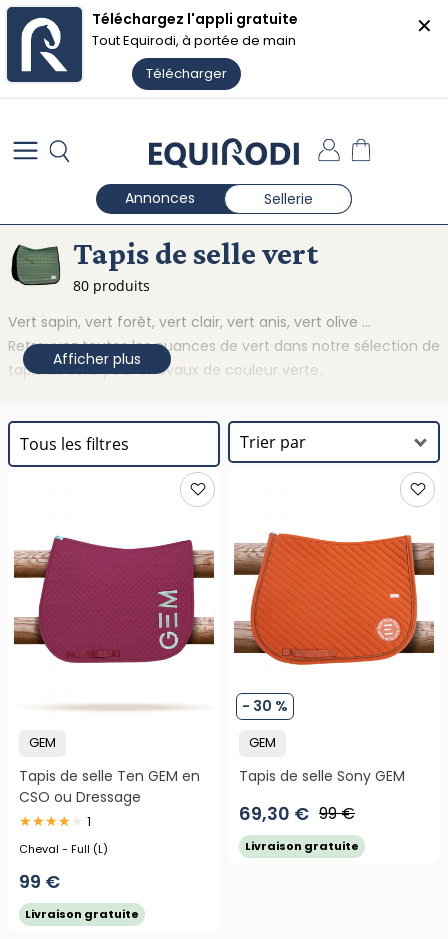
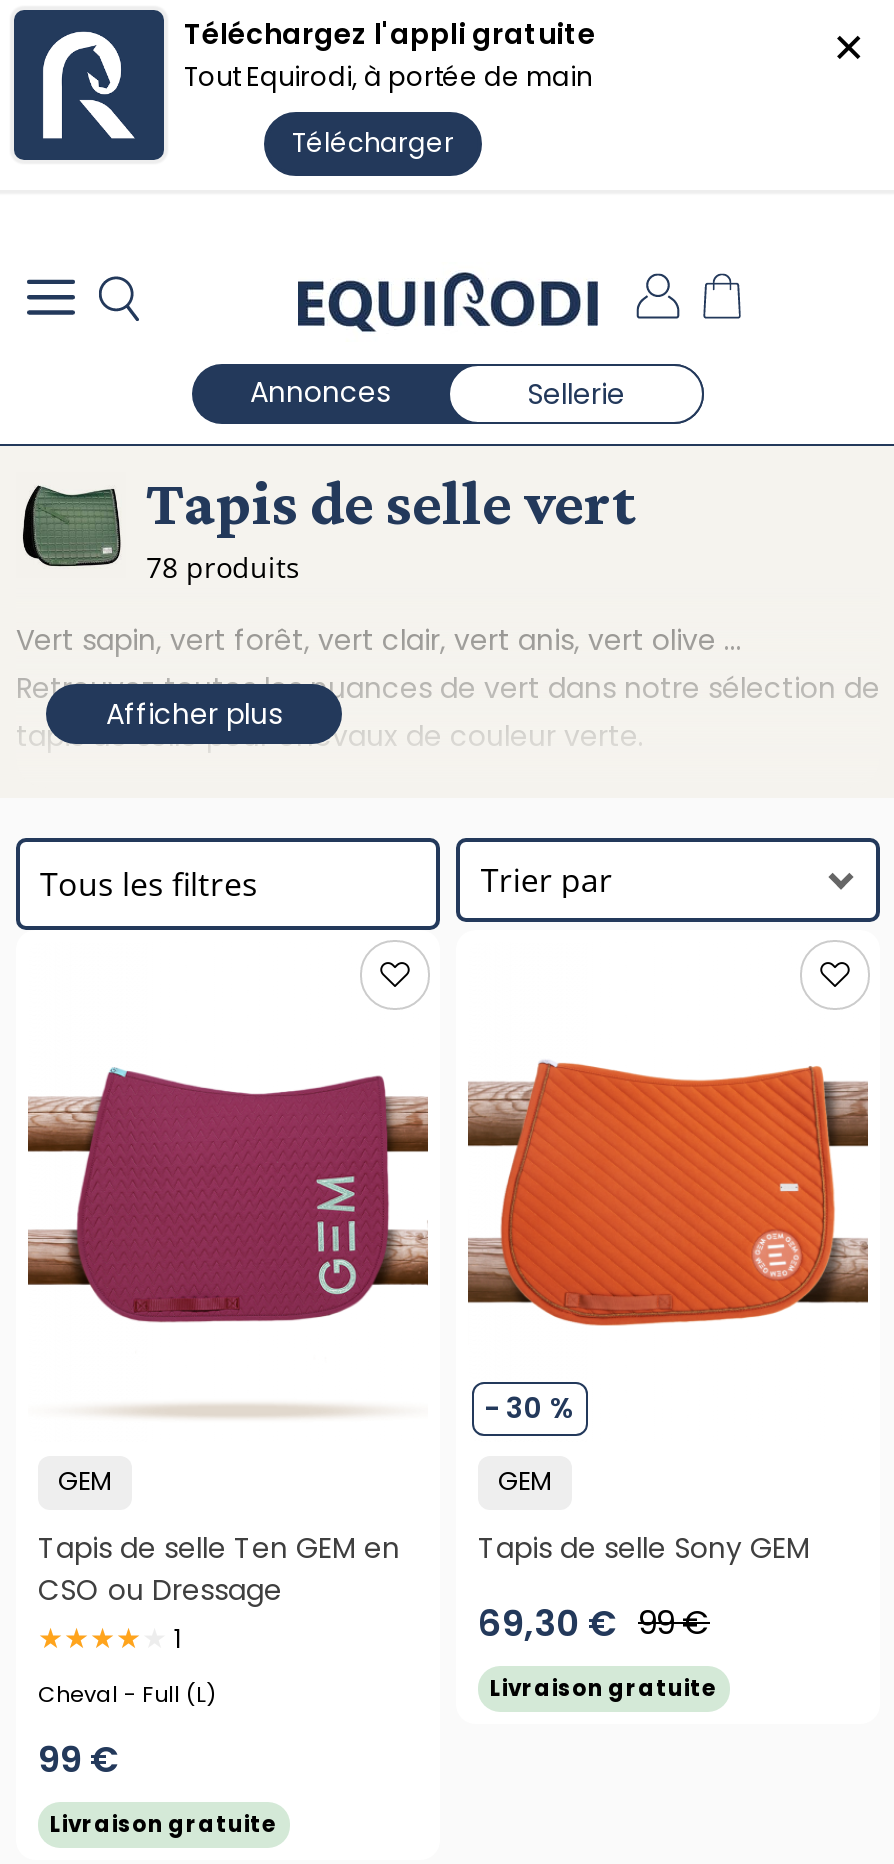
[73,276,150,295] 80 produits -> [146,548,300,586] 78 produits

